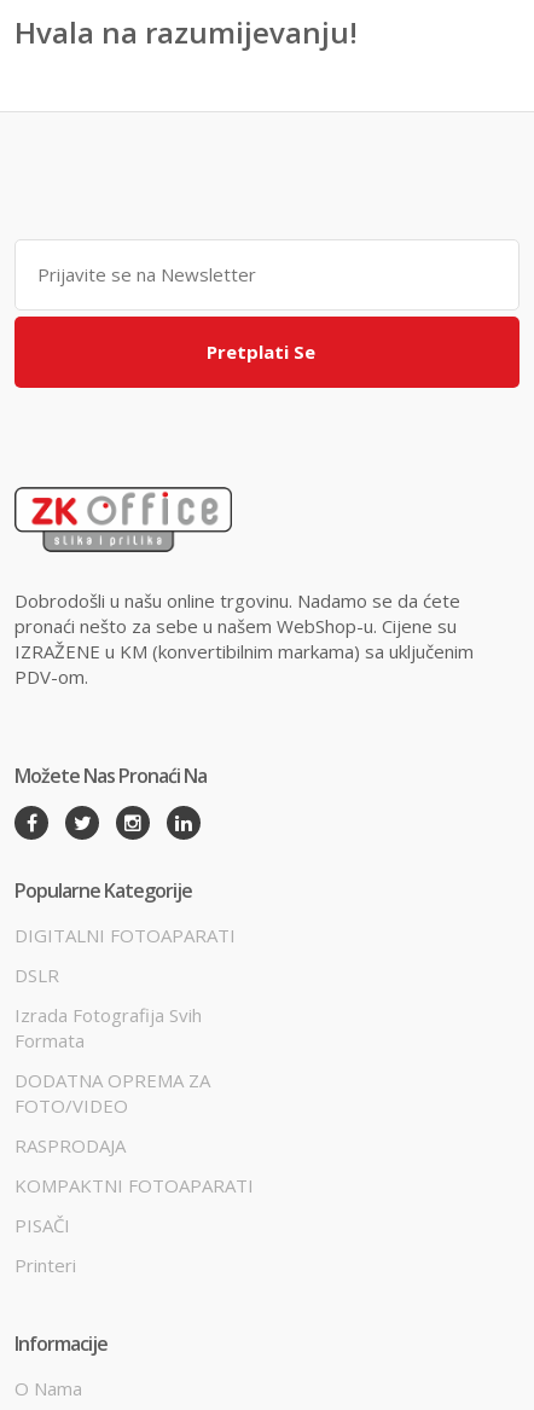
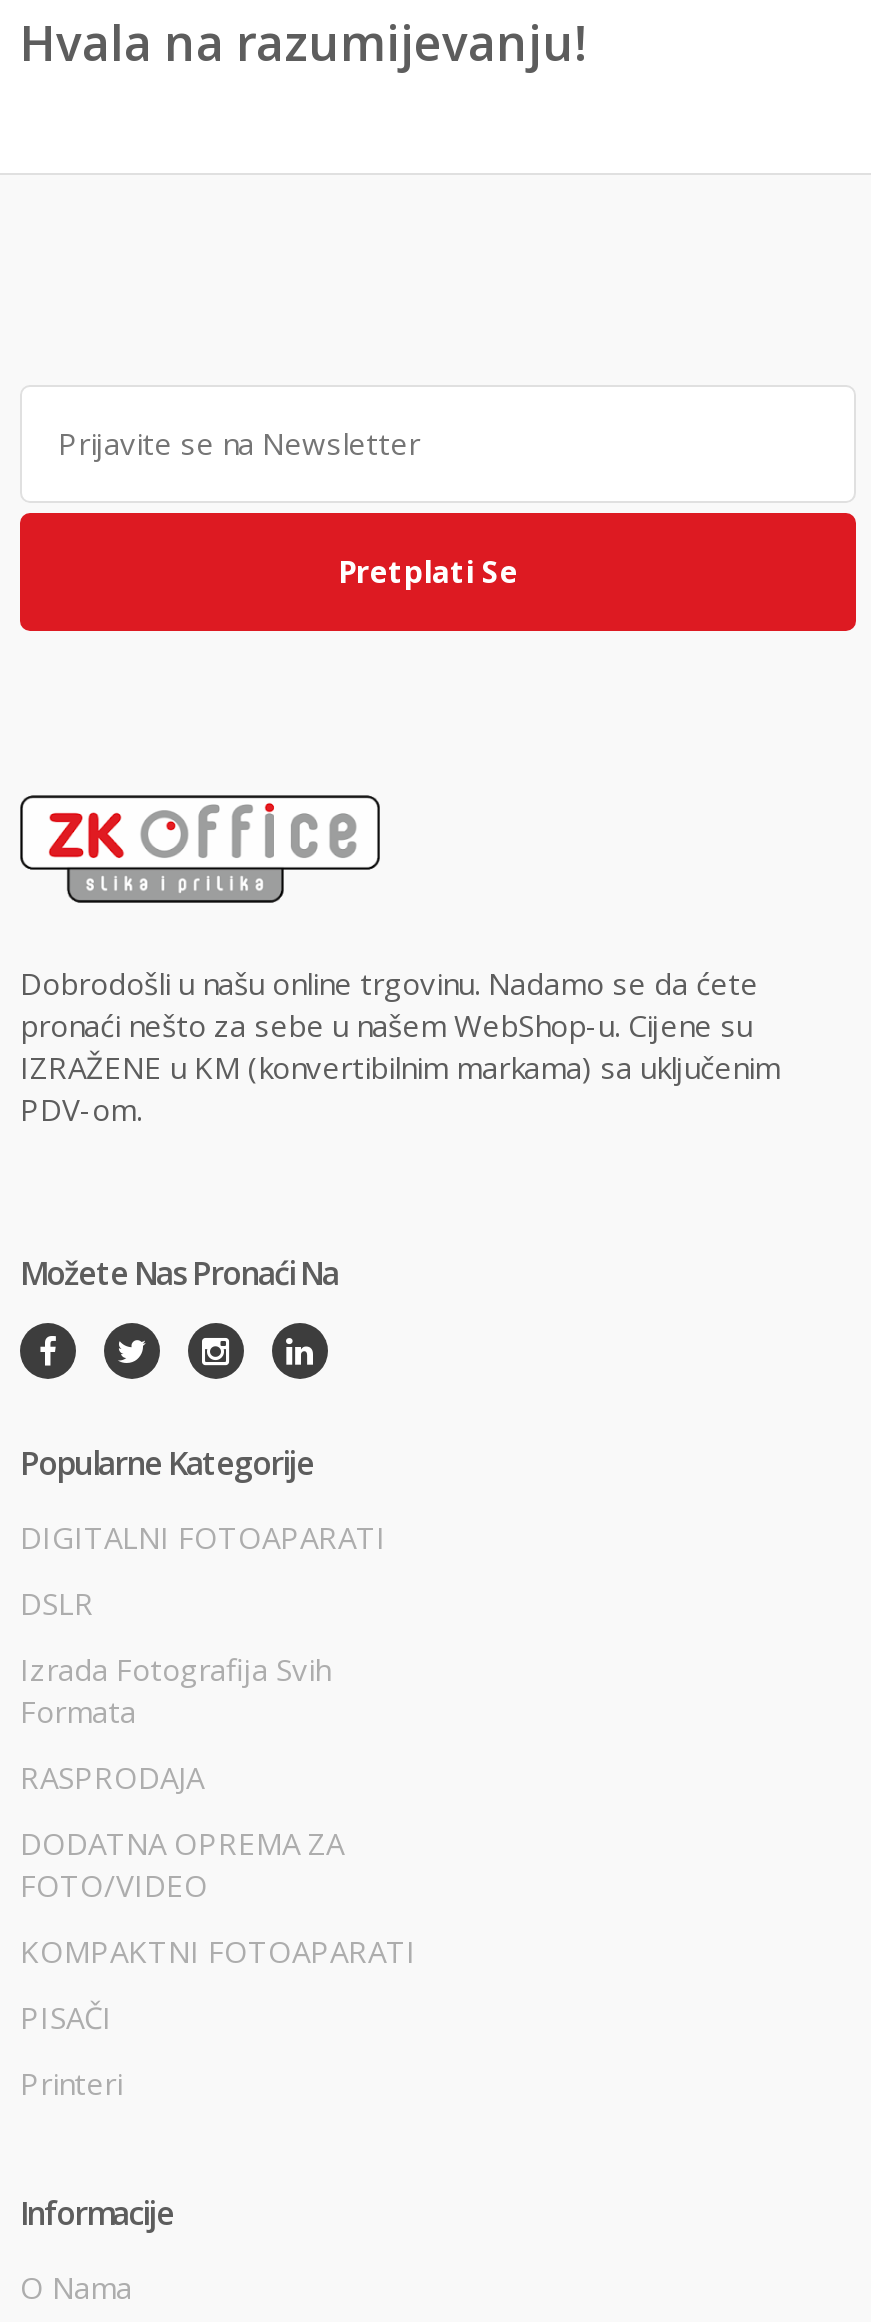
moved [14,1068,210,1118] -> [20,1823,344,1905]: DODATNA OPREMA ZA | FOTO/VIDEO
moved [14,1133,126,1157] -> [20,1757,204,1797]: RASPRODAJA

